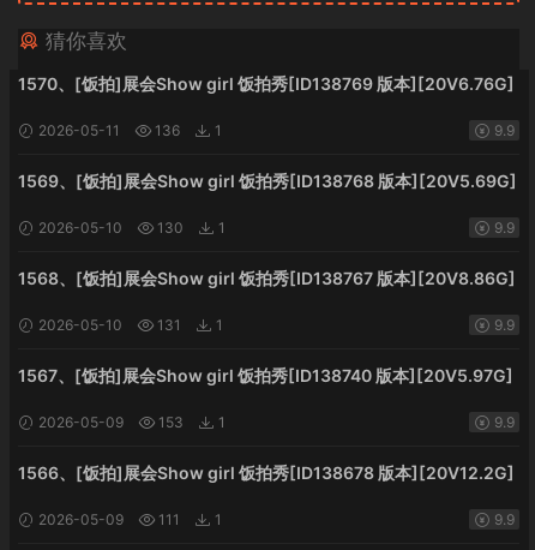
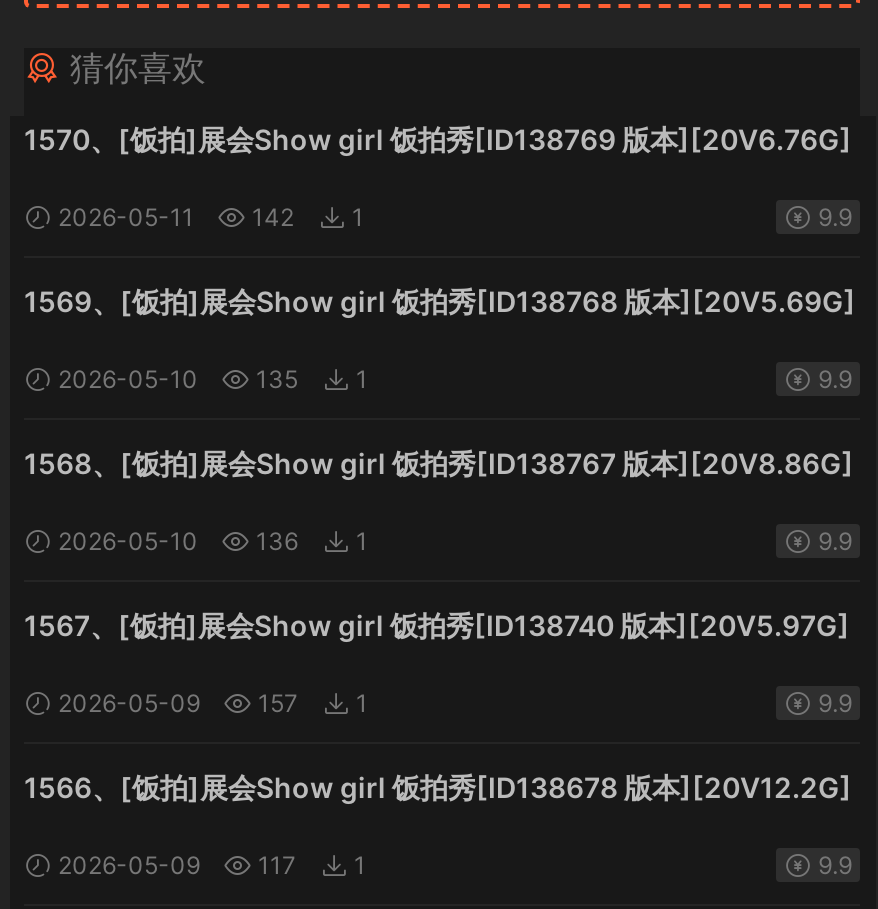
[35,121,222,139] 2026-05-11 136 1 -> [52,201,364,231] 2026-05-11 142 1
[35,218,226,236] 2026-05-10 130 1 -> [52,363,368,393] 2026-05-10 135 1
[35,315,223,333] 2026-05-10 131 1 -> [52,525,368,555] 2026-05-10 136 1
[35,413,226,431] 2026-05-09 153 1 -> [52,687,368,717] 2026-05-09 157 1
[35,510,222,528] 2026-05-09 111 1 -> [52,849,366,879] 2026-05-09 117 1

